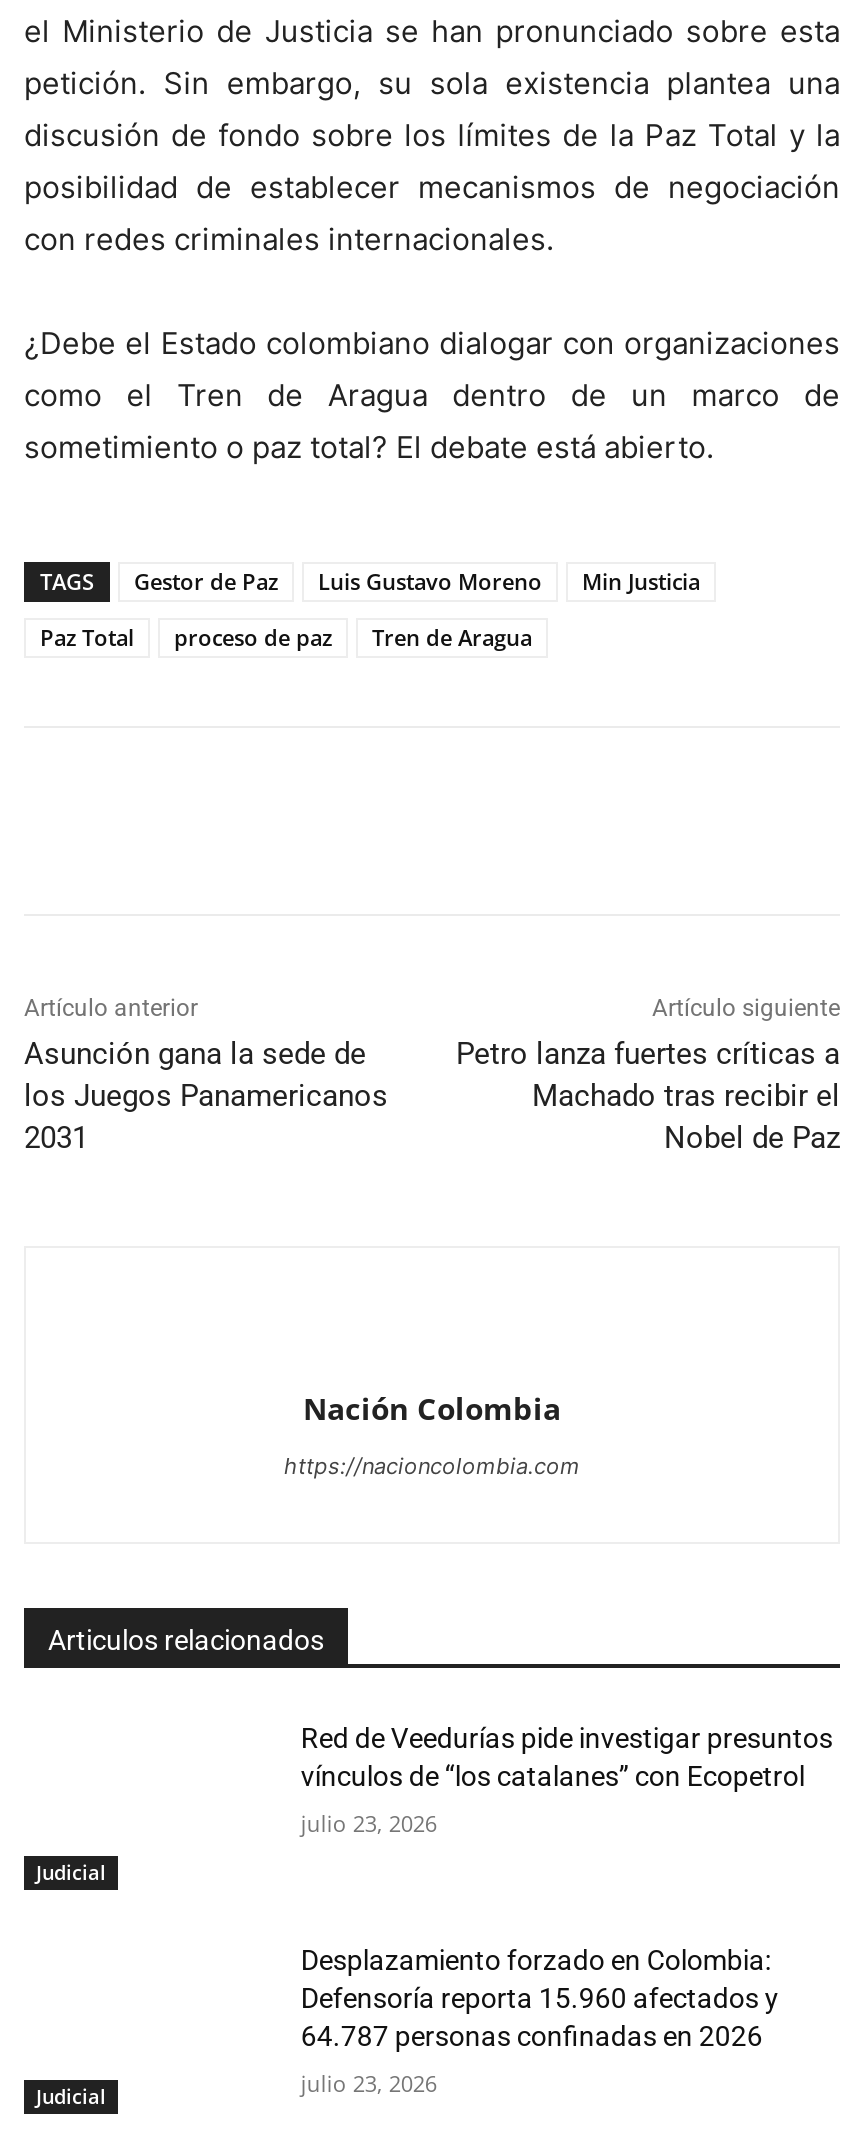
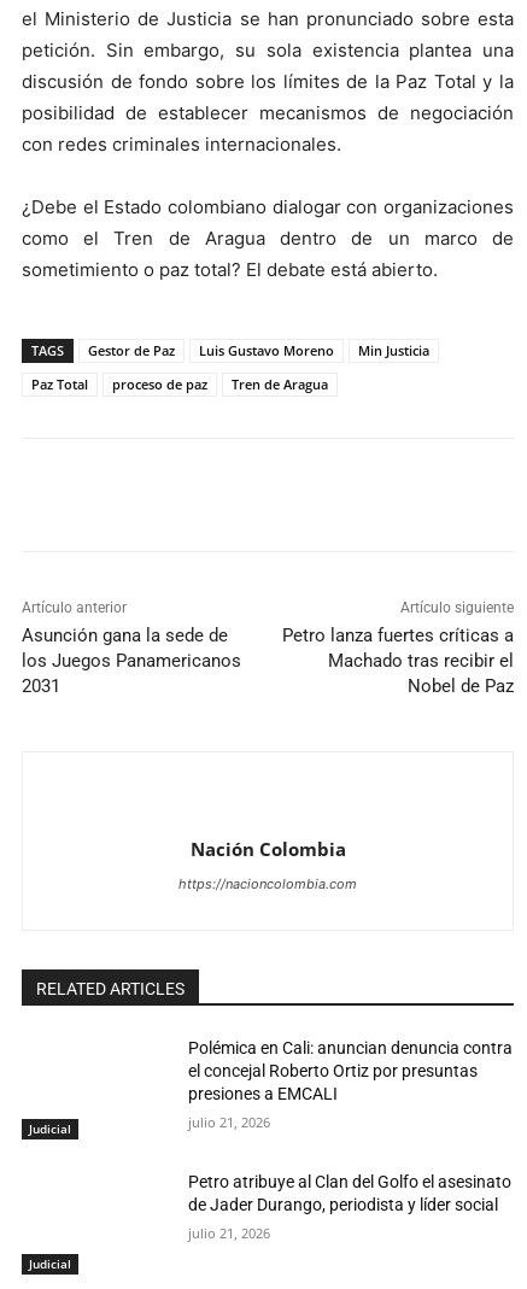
[48,1623,324,1655] Articulos relacionados -> [36,979,185,998] RELATED ARTICLES
[301,1721,833,1791] Red de Veedurías pide investigar presuntos | vínculos de “los catalanes” con Ecopetrol -> [189,1038,513,1103] Polémica en Cali: anuncian denuncia contra | el concejal Roberto Ortiz por presuntas | presiones a EMCALI
[301,1807,437,1837] julio 23, 2026 -> [189,1113,271,1131] julio 21, 2026
[301,1945,779,2053] Desplazamiento forzado en Colombia: | Defensoría reporta 15.960 afectados y | 64.787 personas confinadas en 2026 -> [189,1173,512,1215] Petro atribuye al Clan del Golfo el asesinato | de Jader Durango, periodista y líder social
[301,2069,437,2099] julio 23, 2026 -> [189,1224,271,1242] julio 21, 2026

